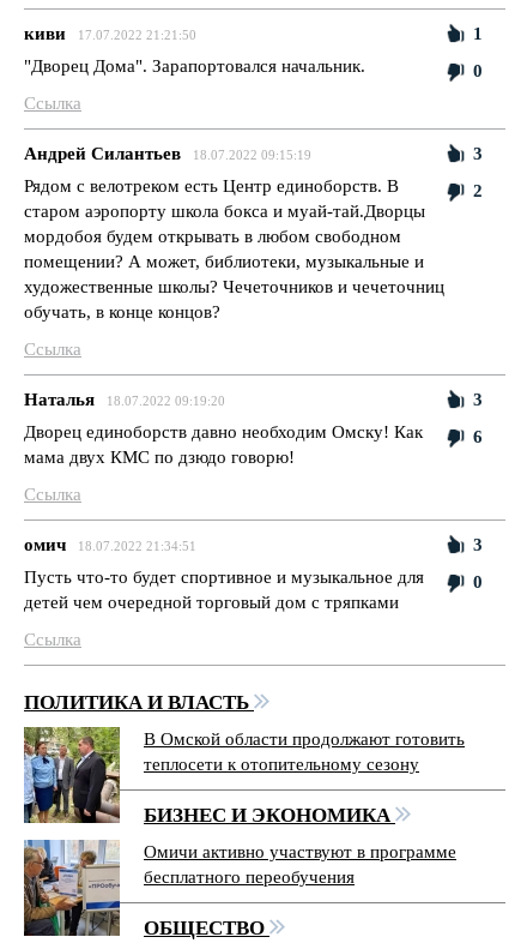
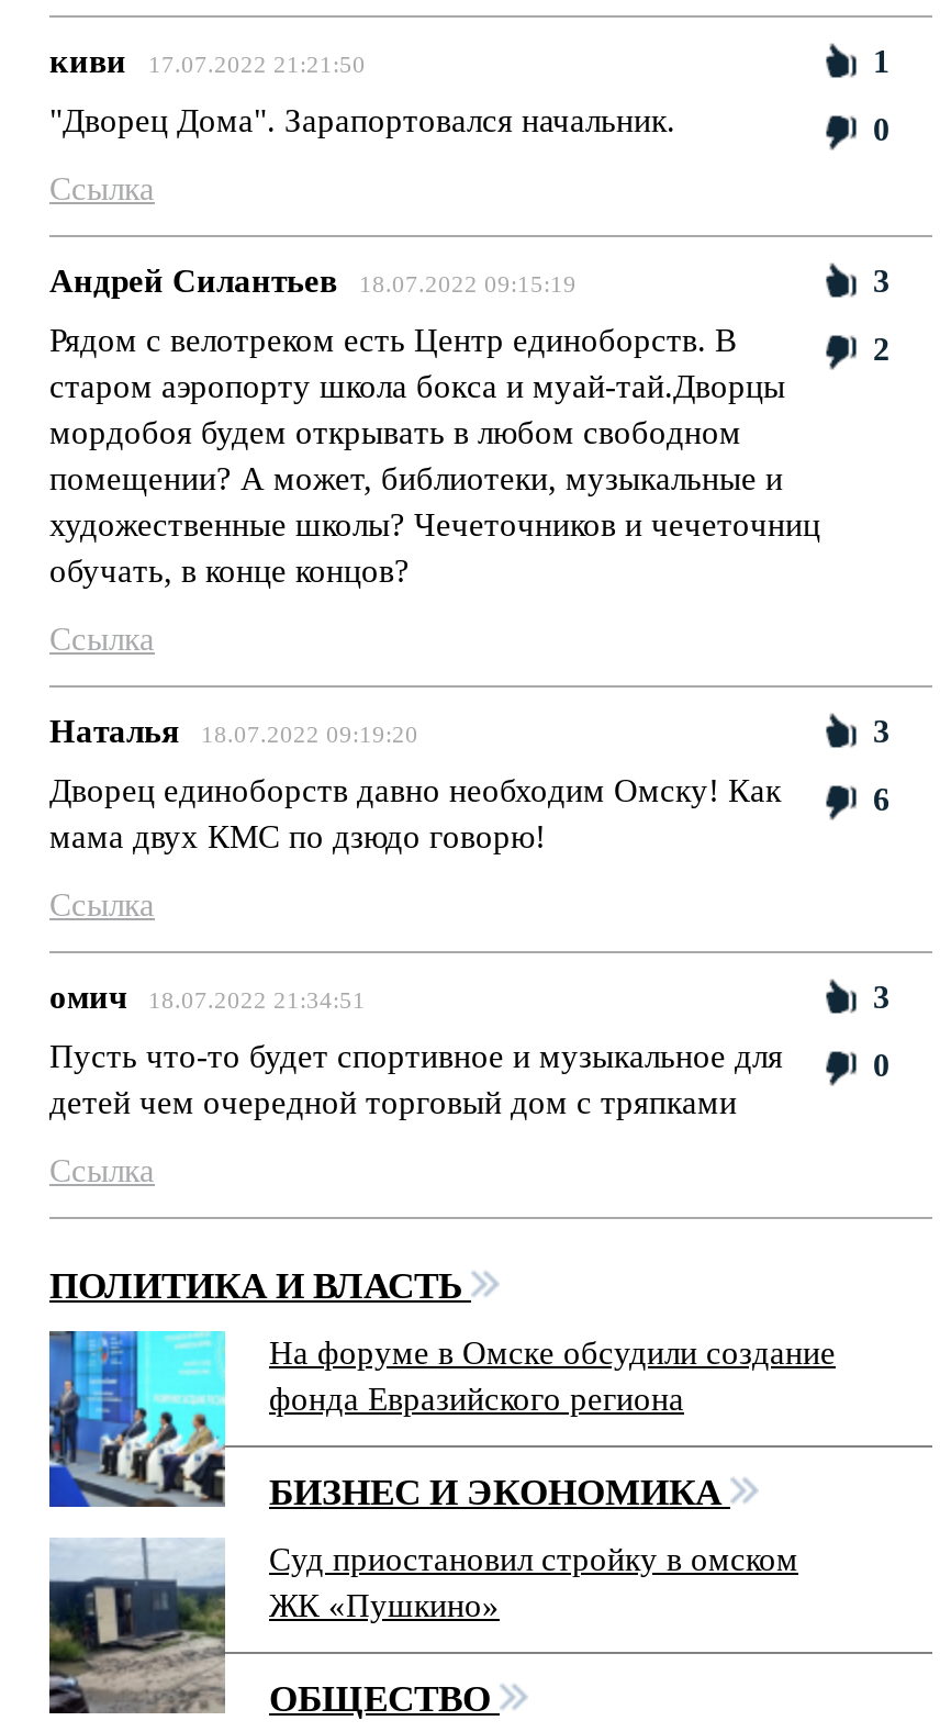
[23,726,465,824] [image] | В Омской области продолжают готовить | теплосети к отопительному сезону -> [47,1329,836,1509] [image] | На форуме в Омске обсудили создание | фонда Евразийского региона
[23,840,456,937] [image] | Омичи активно участвуют в программе | бесплатного переобучения -> [47,1538,798,1716] [image] | Суд приостановил стройку в омском | ЖК «Пушкино»

